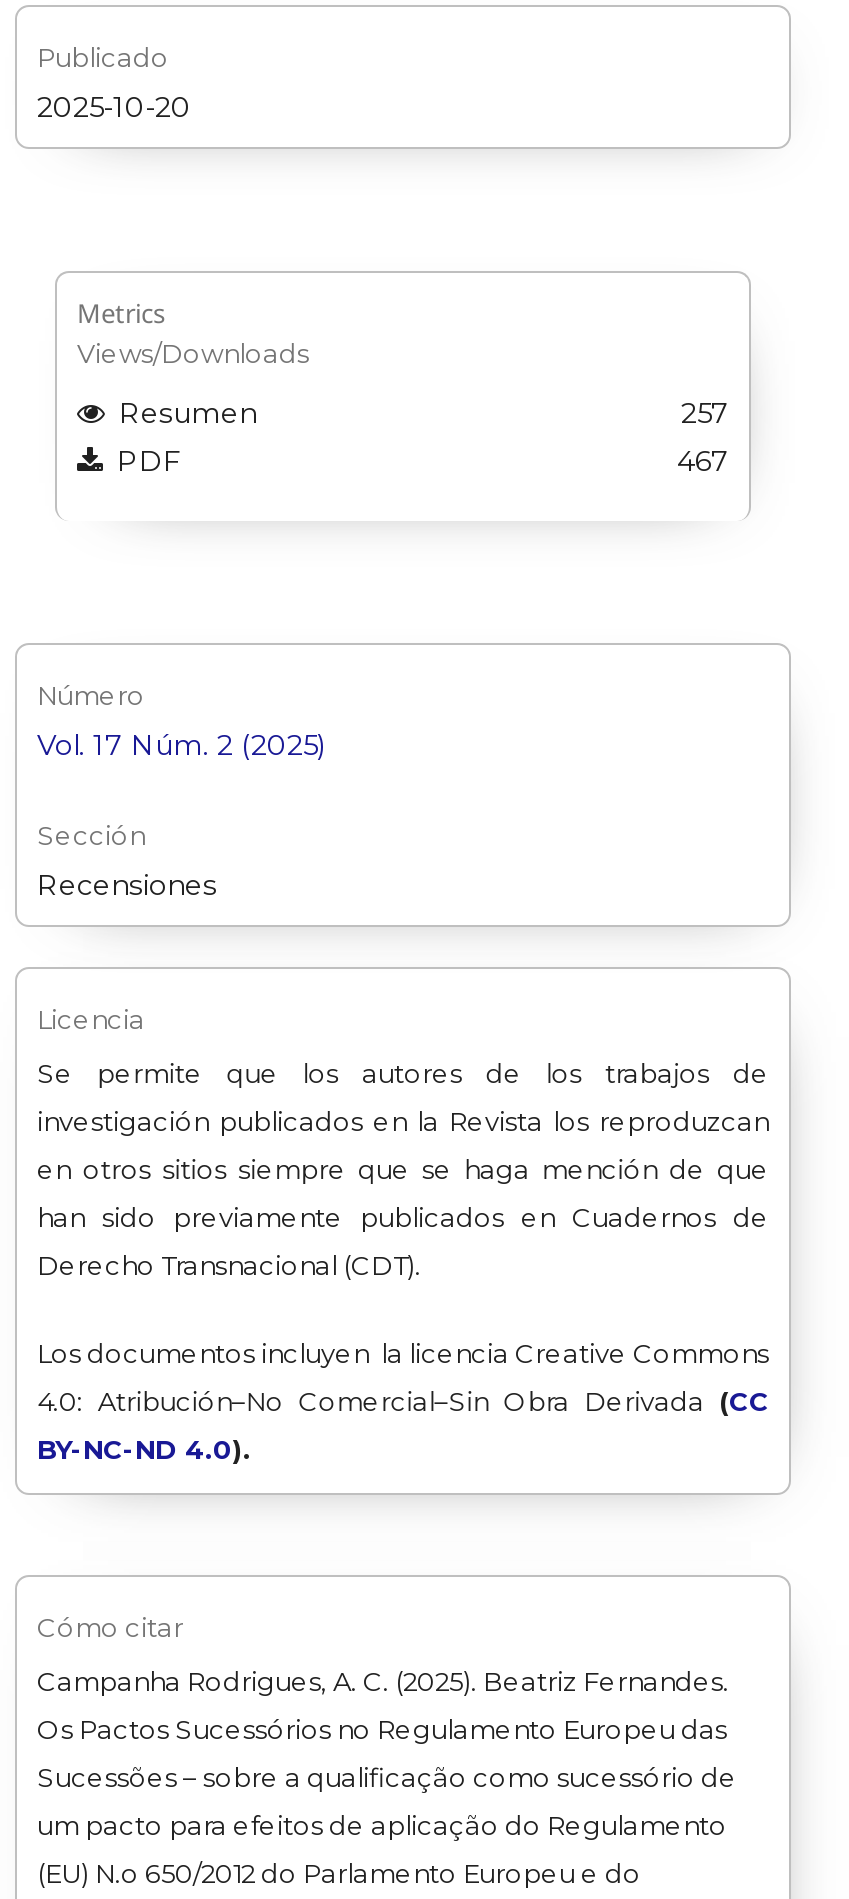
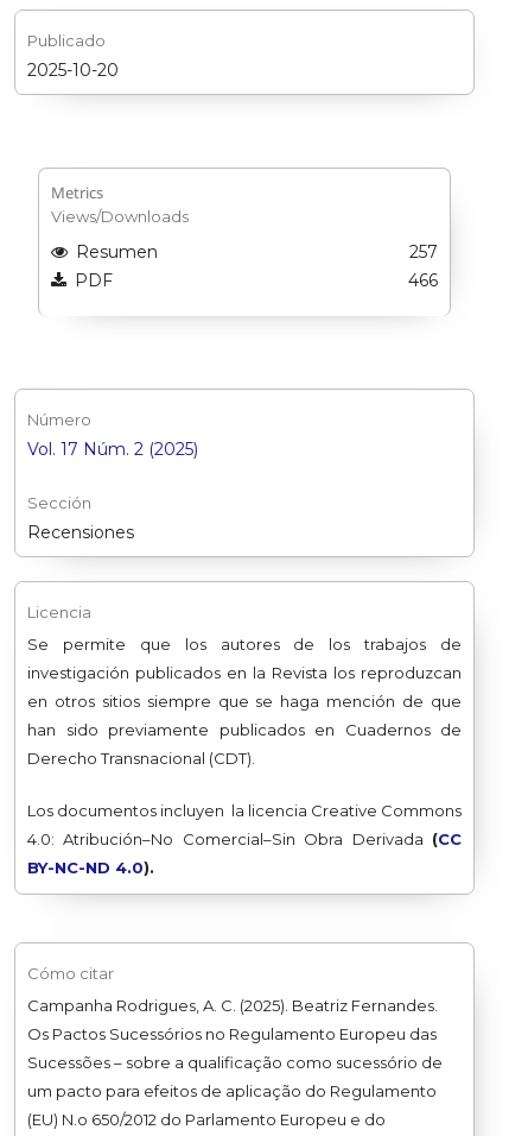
[677,443,729,479] 467 -> [408,270,438,291] 466

